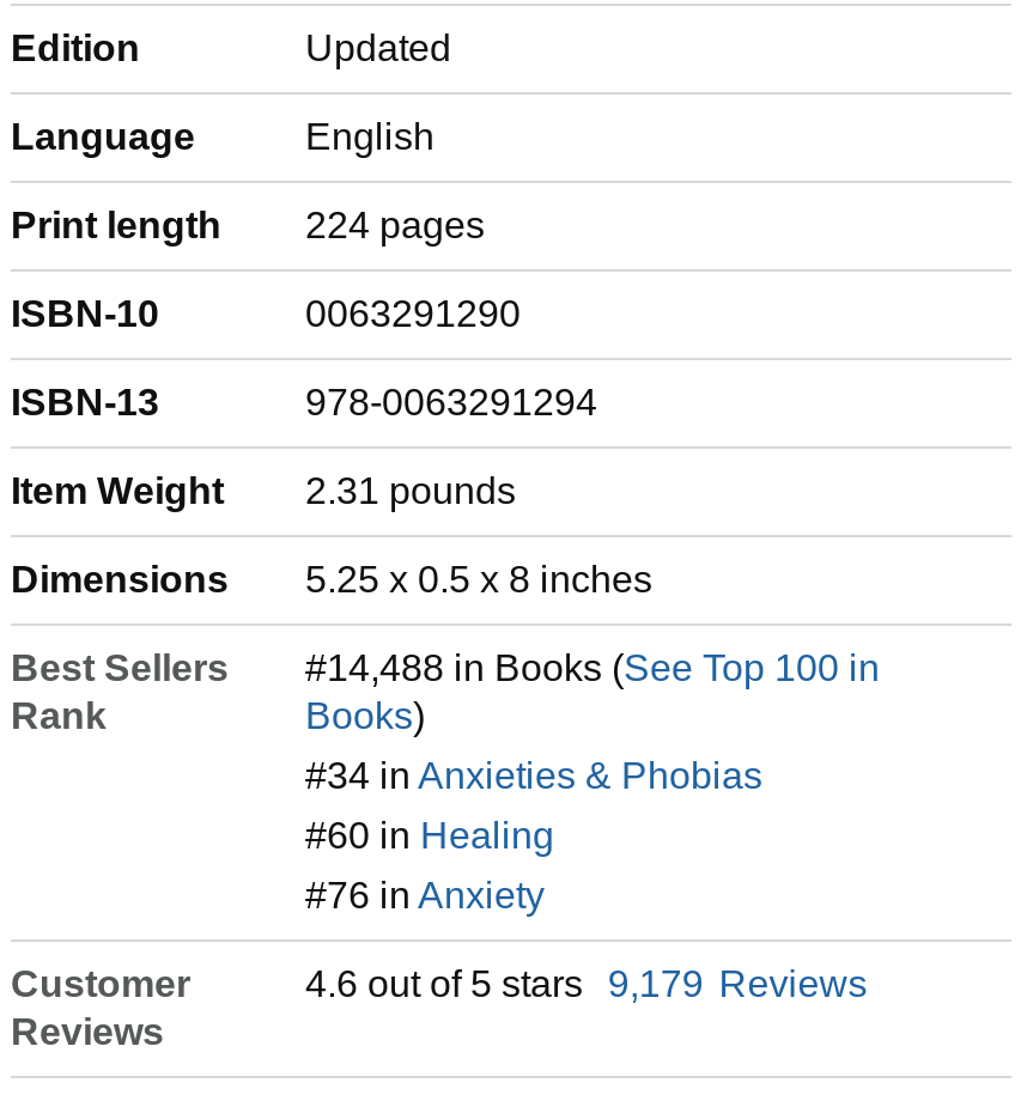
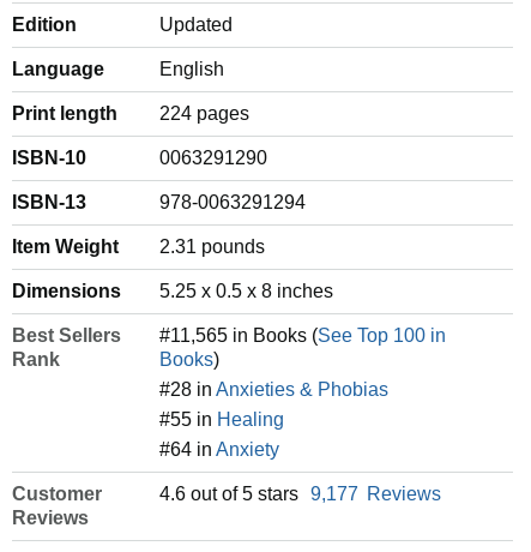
[305,648,880,688] #14,488 in Books (See Top 100 in -> [159,325,446,346] #11,565 in Books (See Top 100 in
[305,755,762,796] #34 in Anxieties & Phobias -> [159,379,388,400] #28 in Anxieties & Phobias
[305,815,554,856] #60 in Healing -> [159,409,284,430] #55 in Healing
[305,875,545,916] #76 in Anxiety -> [159,439,279,460] #64 in Anxiety
[305,964,867,1004] 4.6 out of 5 stars 9,179 Reviews -> [159,484,441,504] 4.6 out of 5 stars 9,177 Reviews

